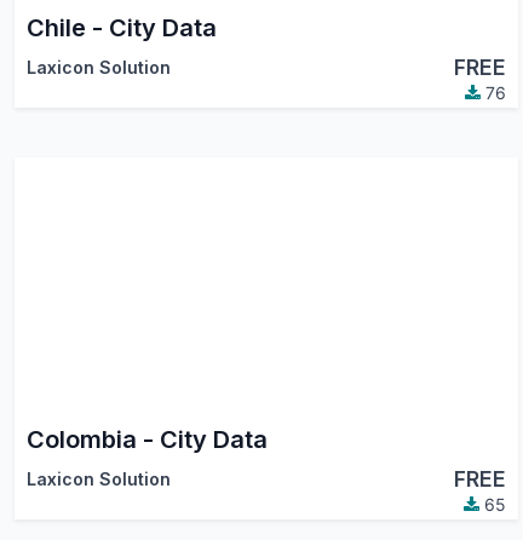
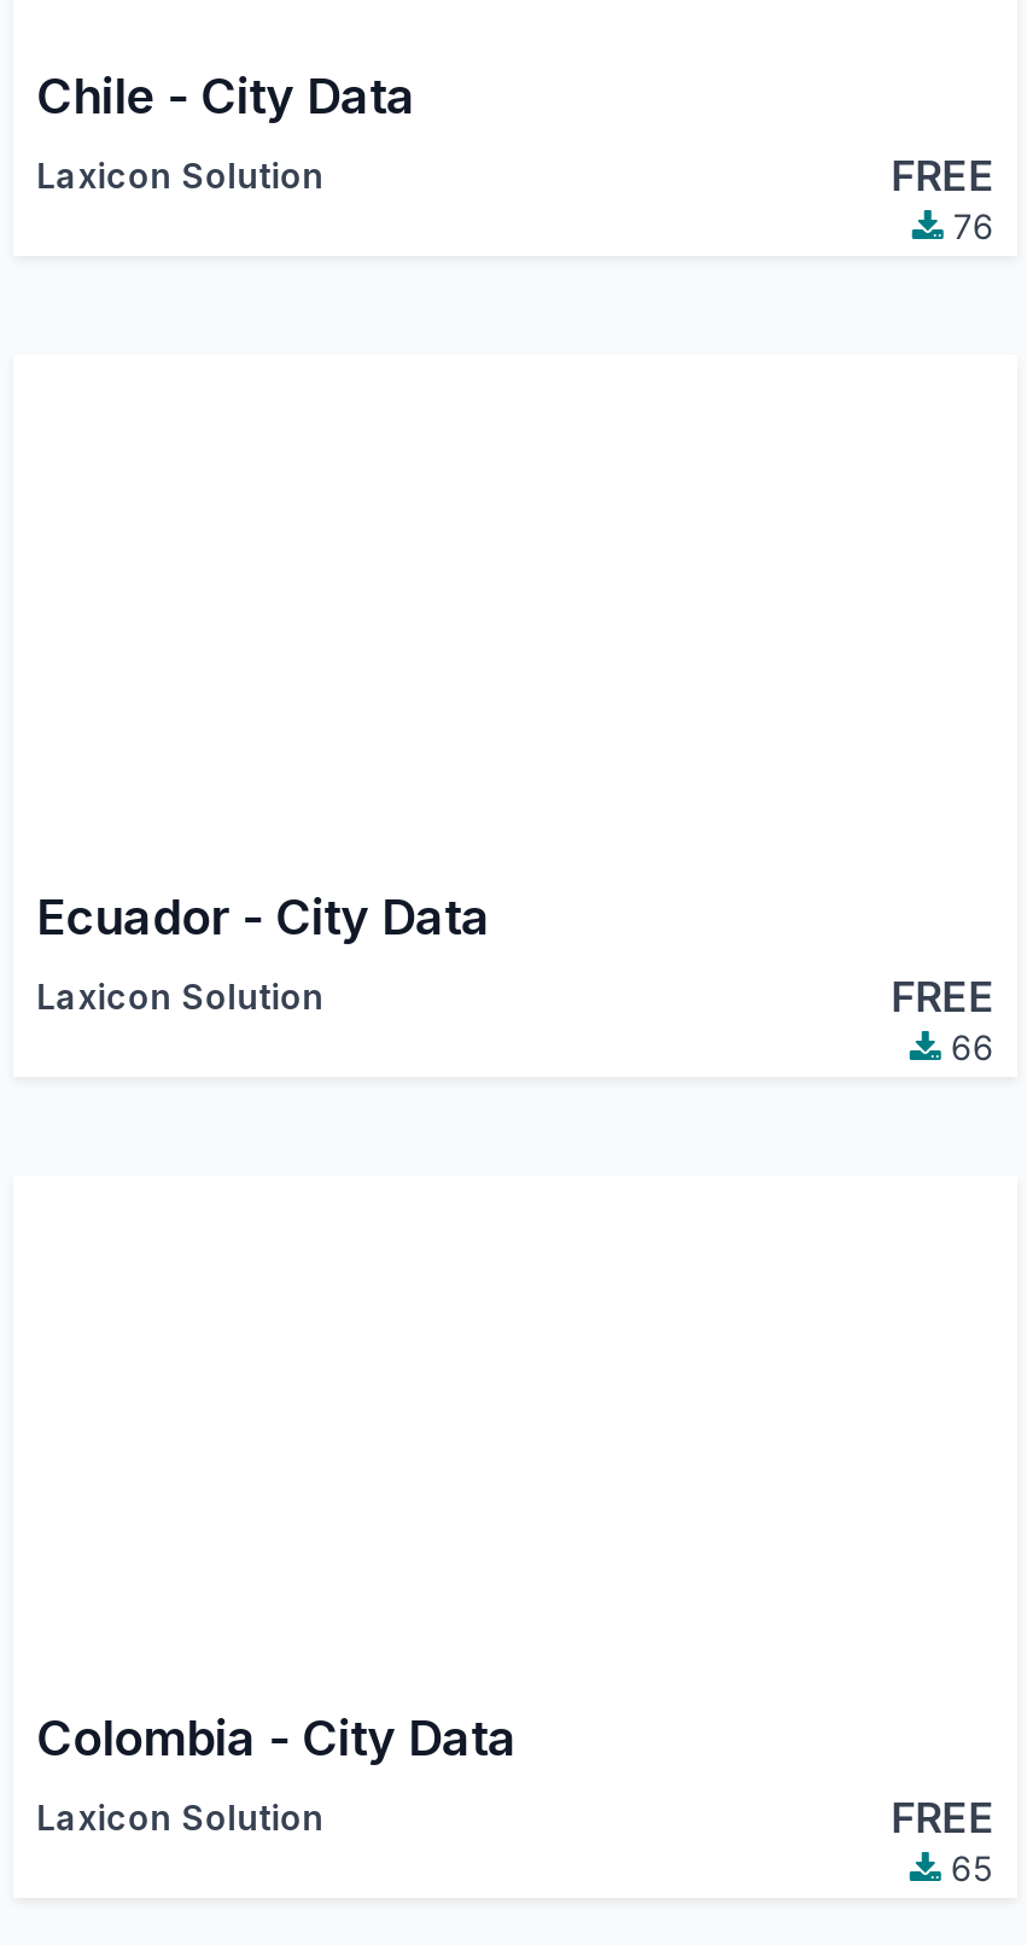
none -> [36,888,994,1066] Ecuador - City Data | Laxicon Solution | FREE | 66

